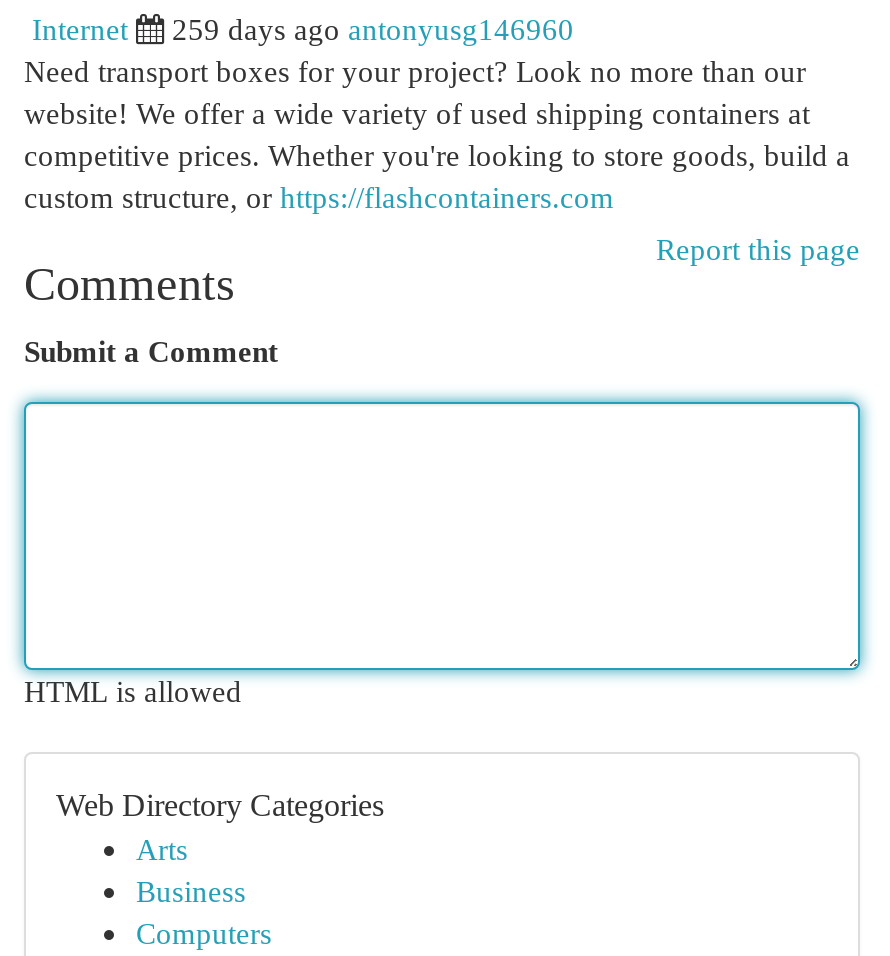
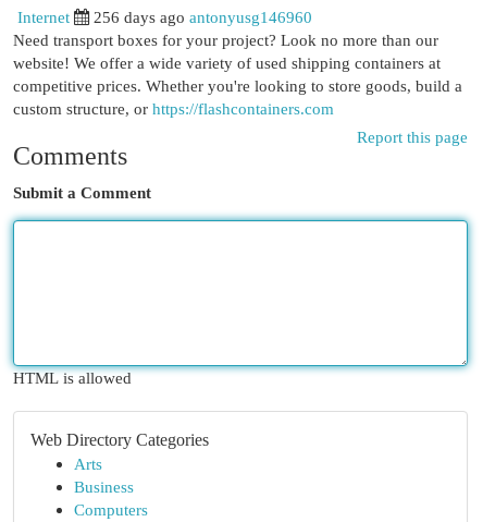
[172,12,574,46] 259 days ago antonyusg146960 -> [94,8,312,26] 256 days ago antonyusg146960

